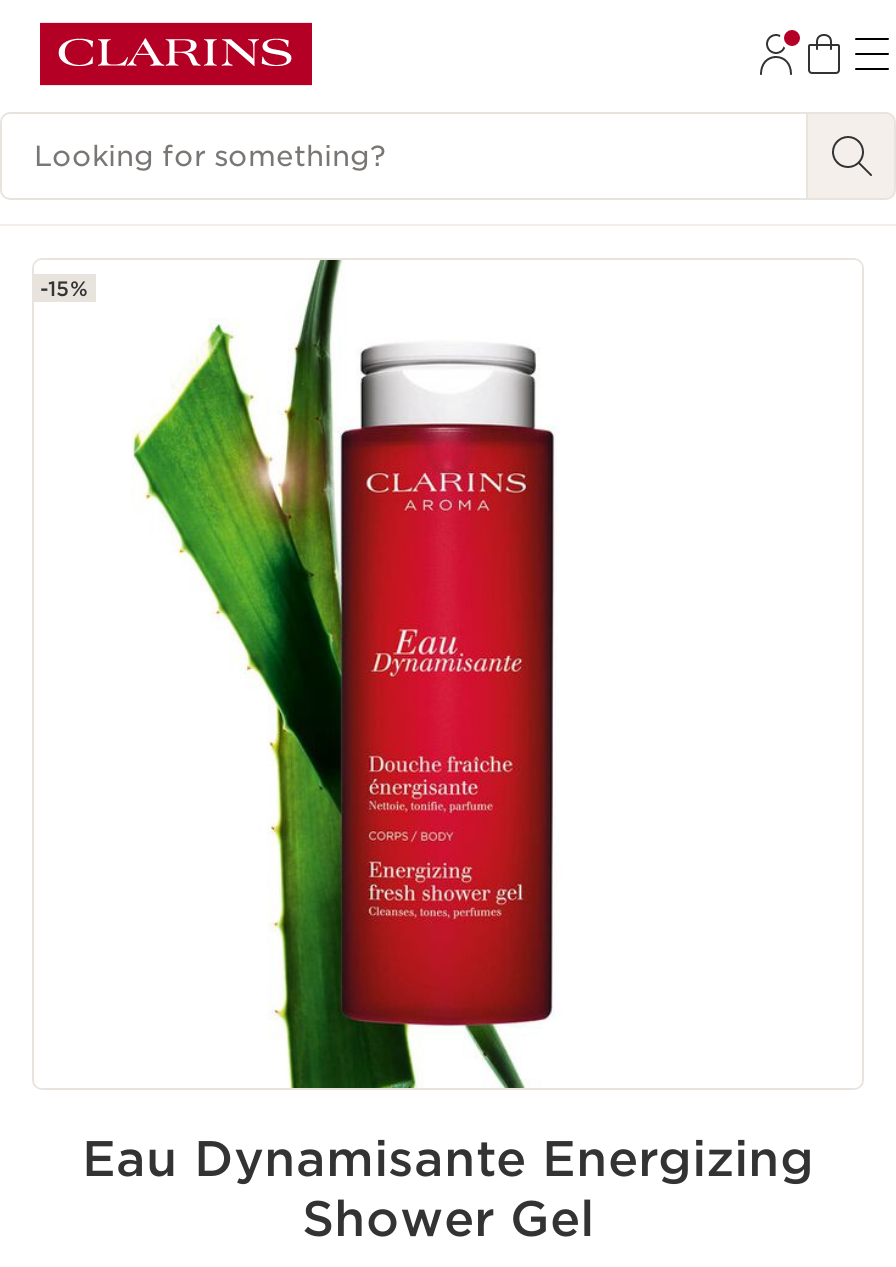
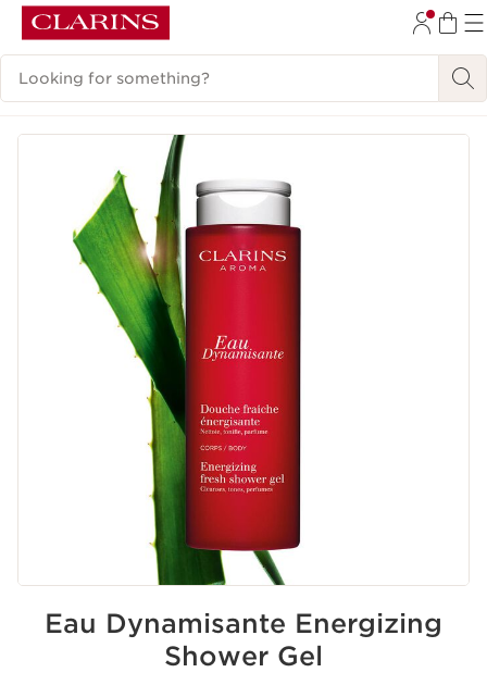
[40,276,88,300] -15% -> none

